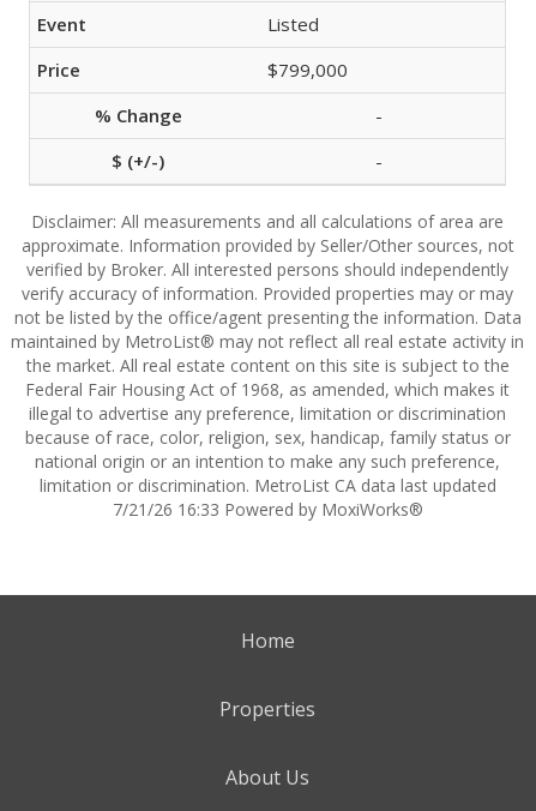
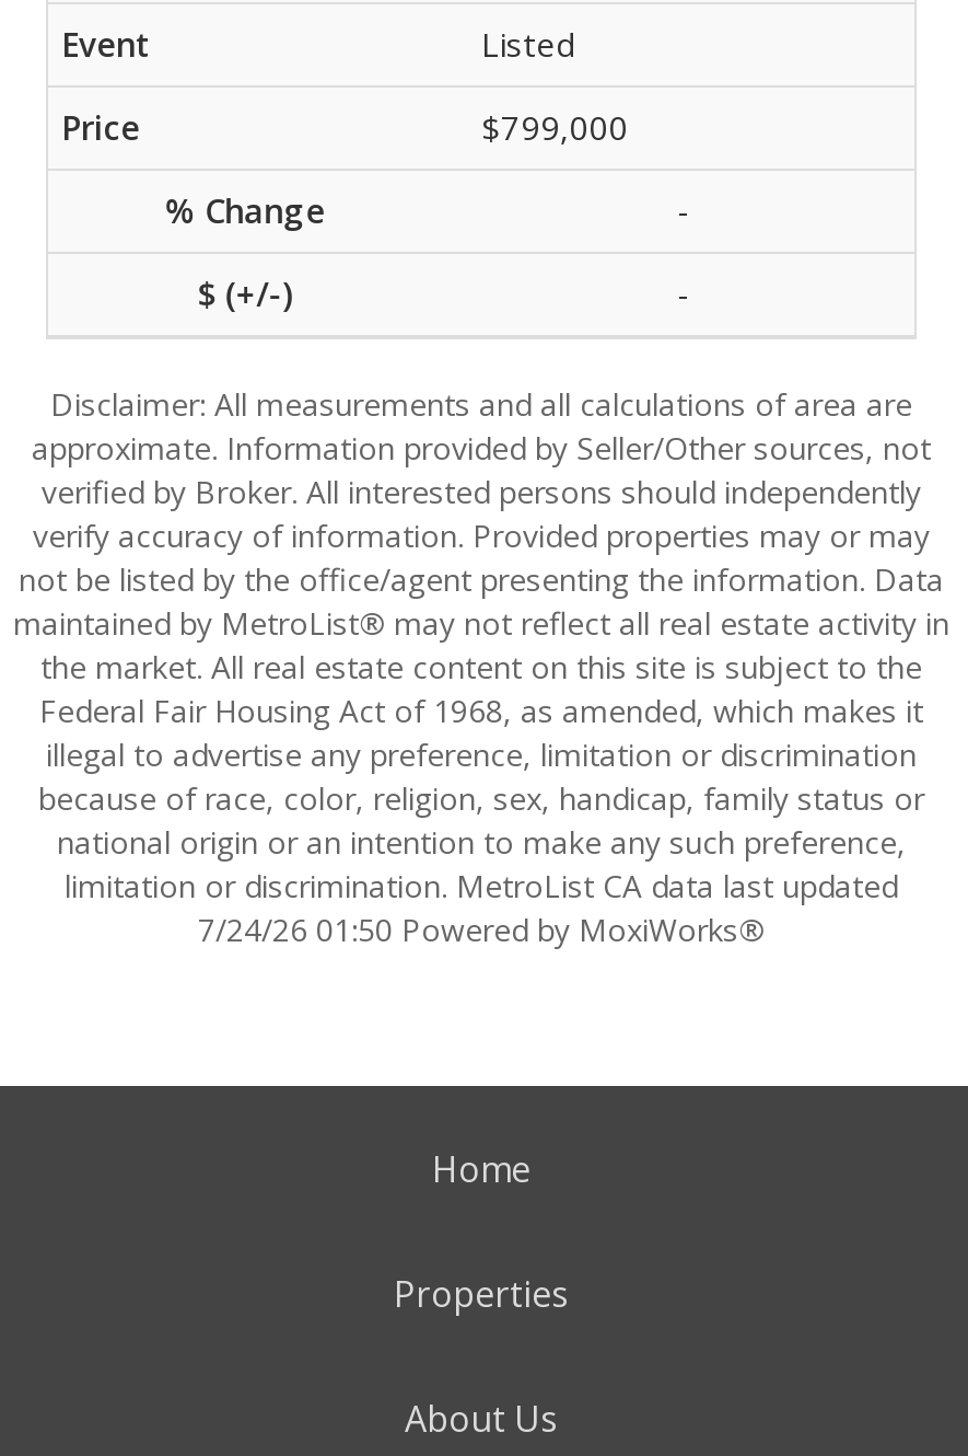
[112,498,423,521] 7/21/26 16:33 Powered by MoxiWorks® -> [198,909,765,950] 7/24/26 01:50 Powered by MoxiWorks®

